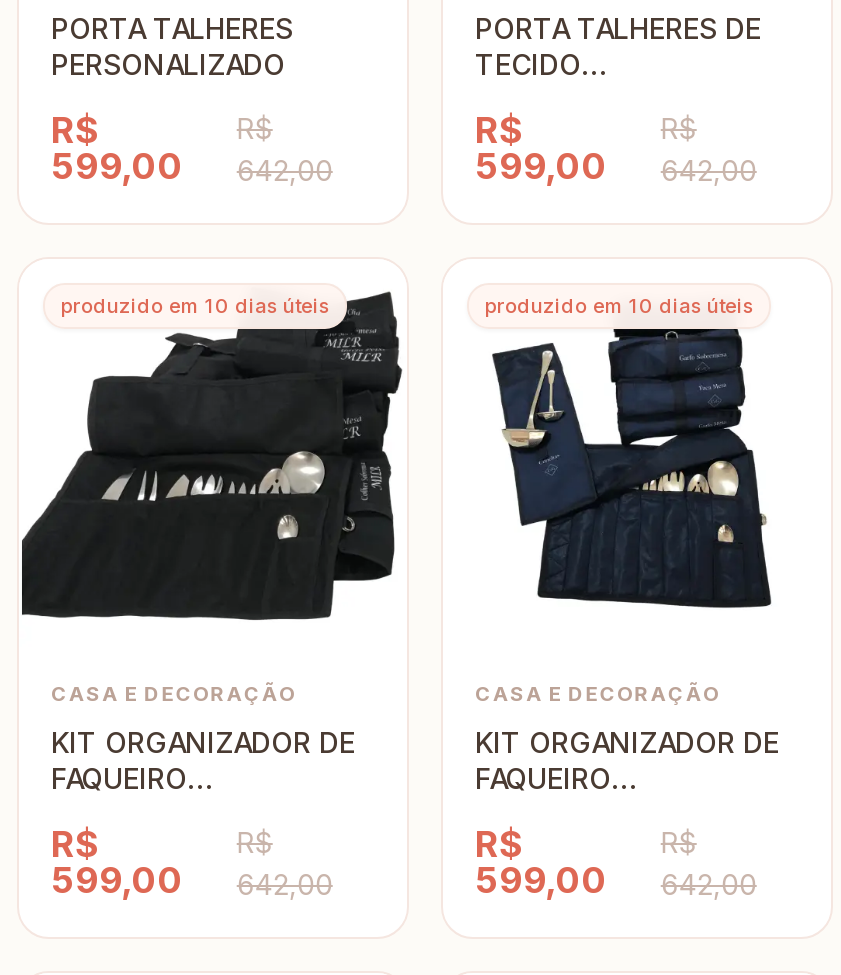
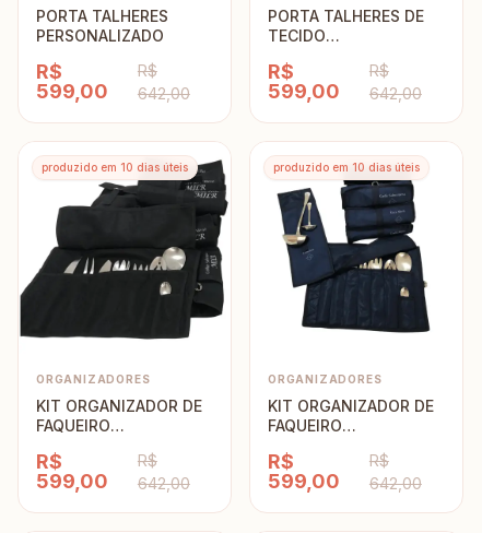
[51,681,297,705] CASA E DECORAÇÃO -> [36,372,150,385] ORGANIZADORES
[475,681,721,705] CASA E DECORAÇÃO -> [268,372,382,385] ORGANIZADORES

